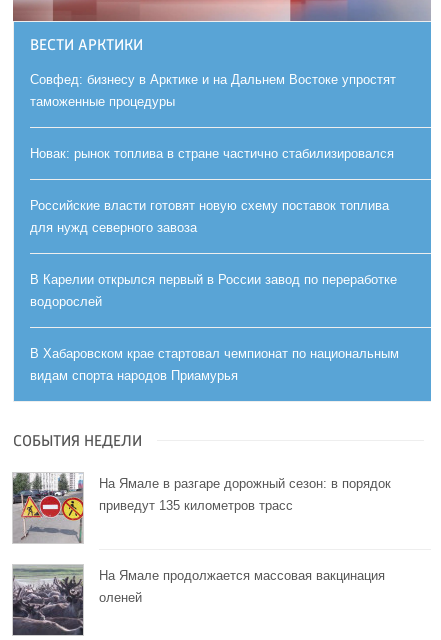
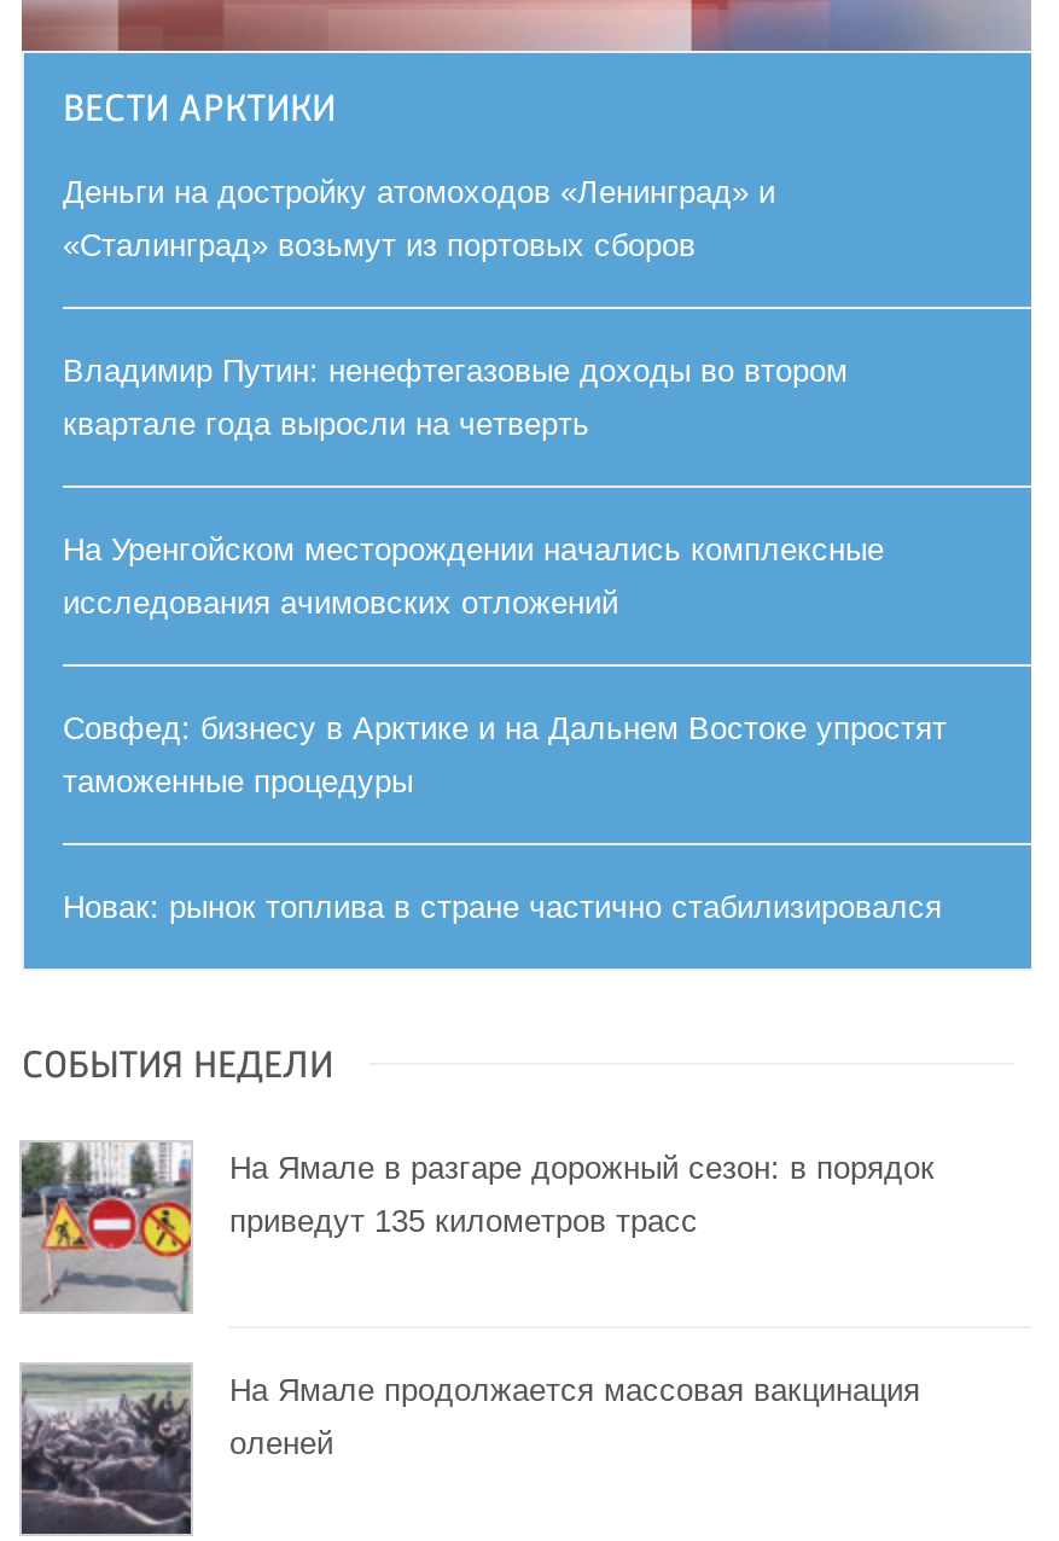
none -> [63,174,884,621] Деньги на достройку атомоходов «Ленинград» и | «Сталинград» возьмут из портовых сборов | Владимир Путин: ненефтегазовые доходы во втором | квартале года выросли на четверть | На Уренгойском месторождении начались комплексные | исследования ачимовских отложений
moved [30,72,396,161] -> [63,710,947,925]: Совфед: бизнесу в Арктике и на Дальнем Востоке упростят | таможенные процедуры | Новак: рынок топлива в стране частично стабилизировался
[30,198,399,383] Российские власти готовят новую схему поставок топлива | для нужд северного завоза | В Карелии открылся первый в России завод по переработке | водорослей | В Хабаровском крае стартовал чемпионат по национальным | видам спорта народов Приамурья -> none

